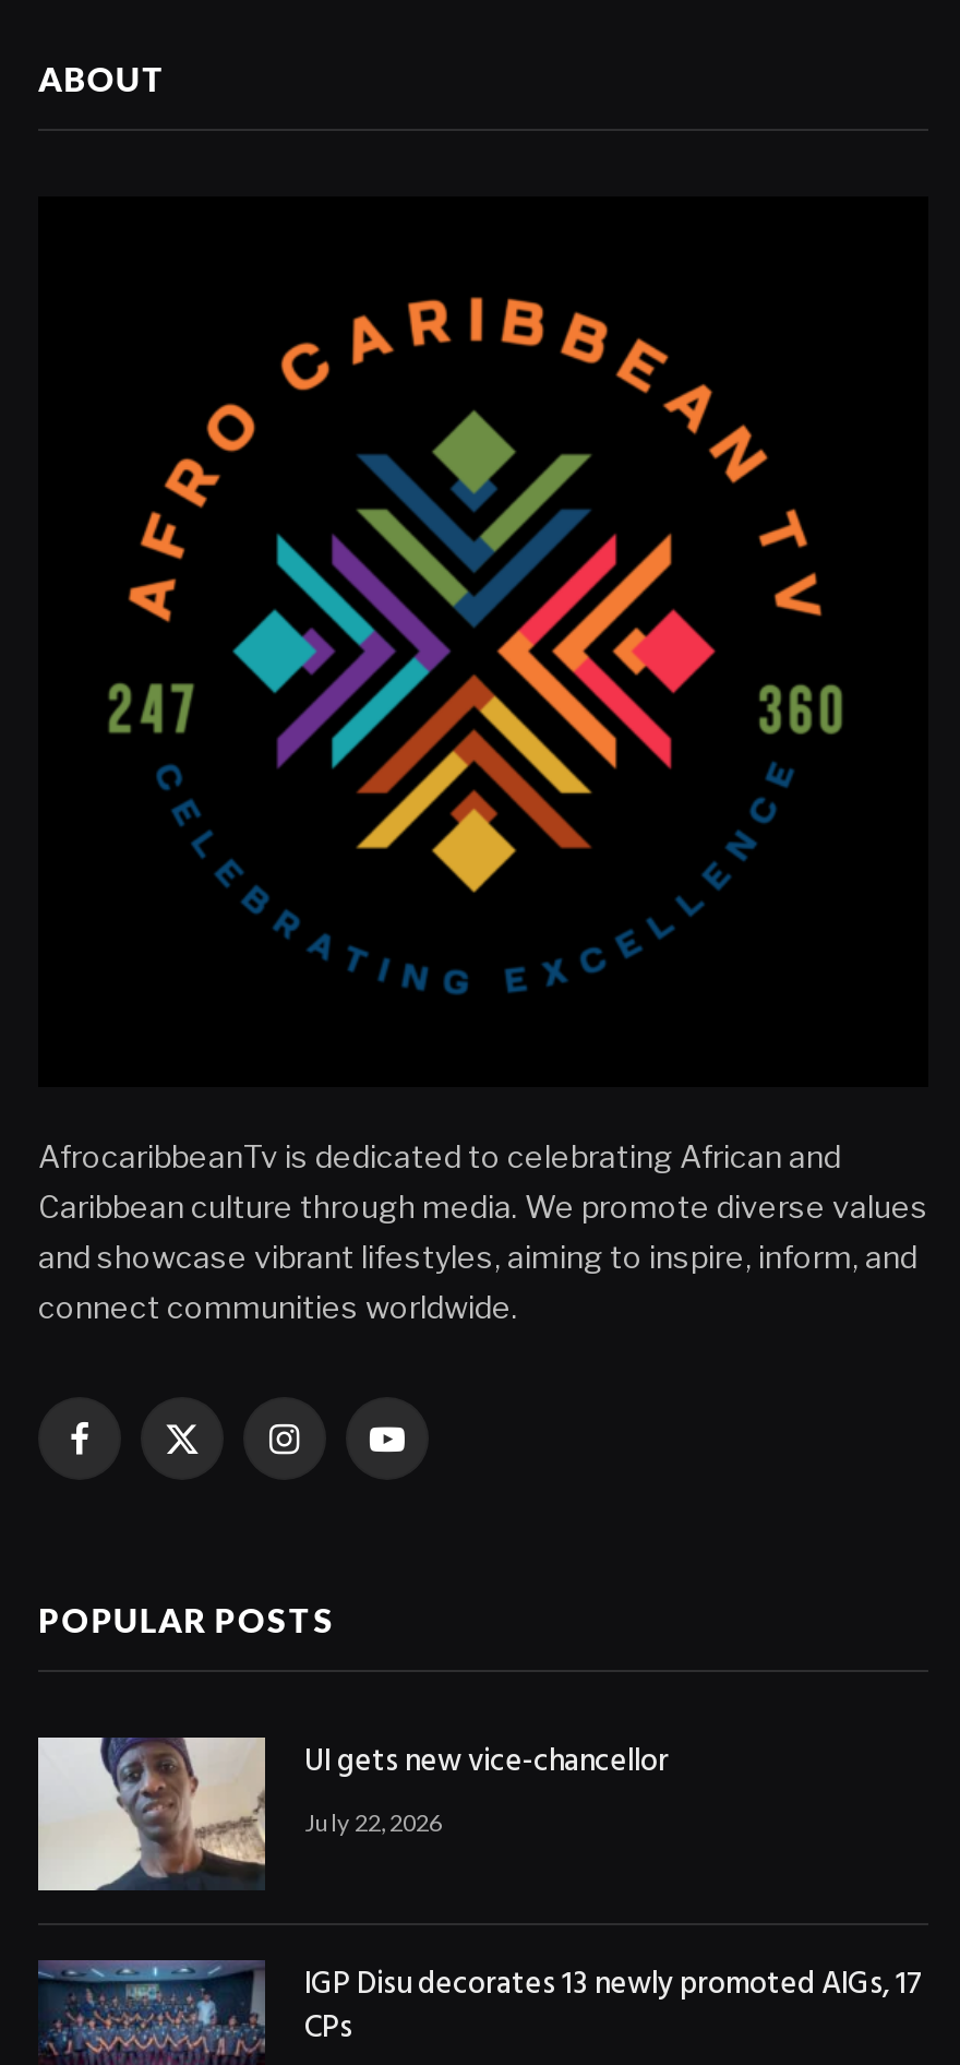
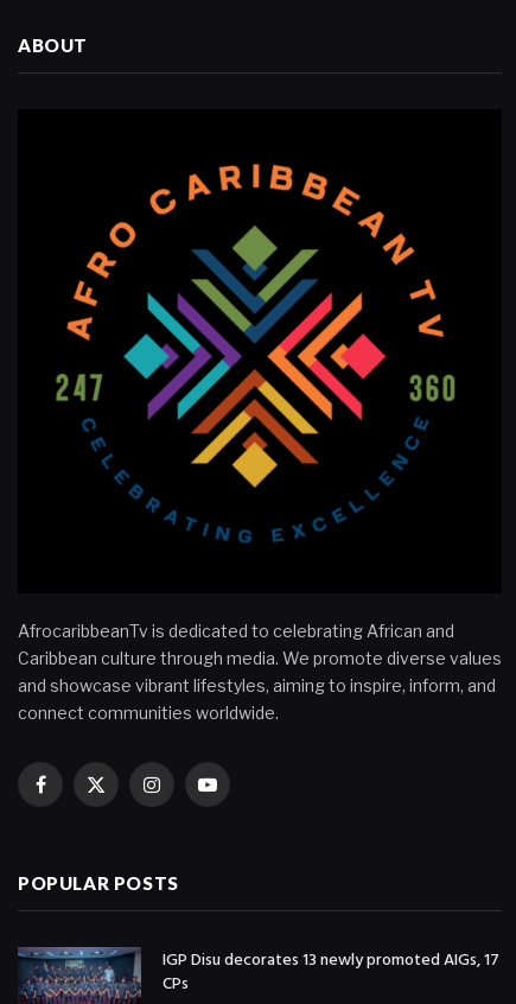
[36,1734,669,1891] [image] | UI gets new vice-chancellor | July 22, 2026 -> none

